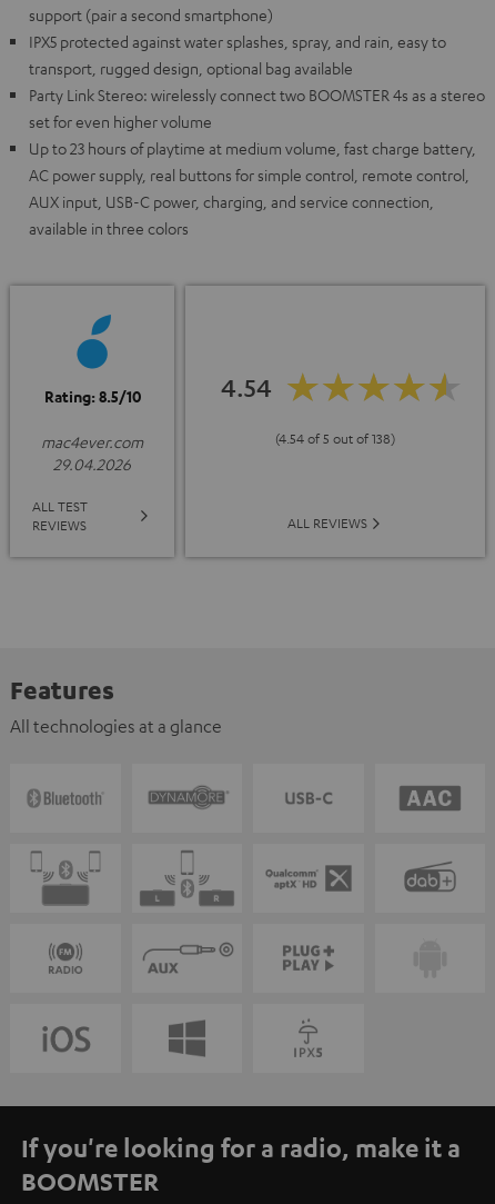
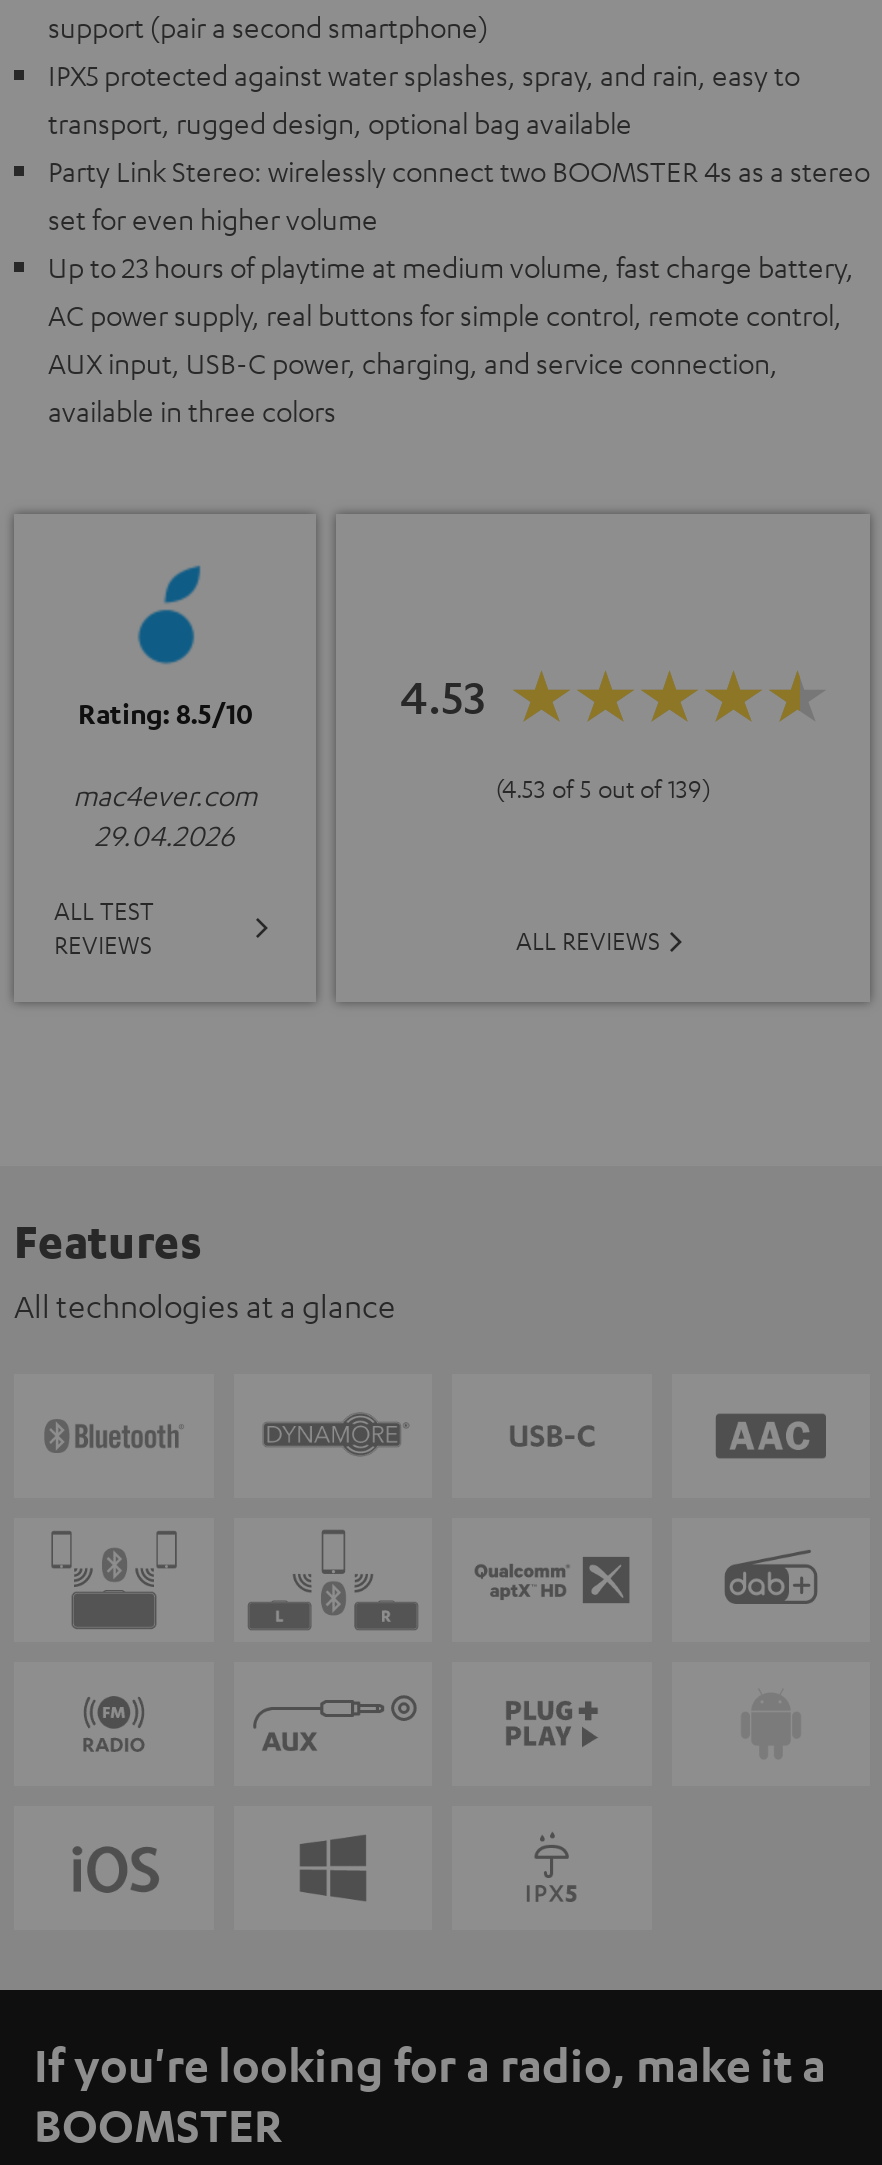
[221,372,272,403] 4.54 -> [400,669,486,725] 4.53
[275,429,395,447] (4.54 of 5 out of 138) -> [496,773,710,805] (4.53 of 5 out of 139)

